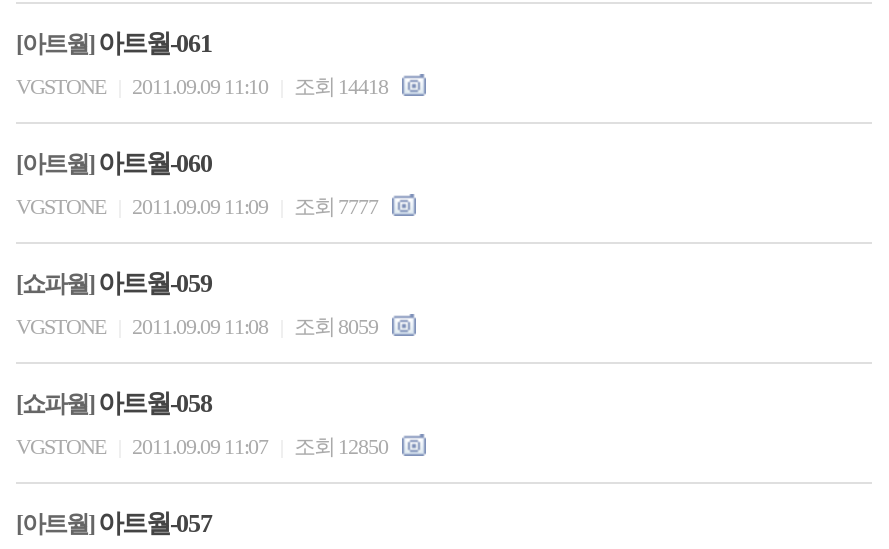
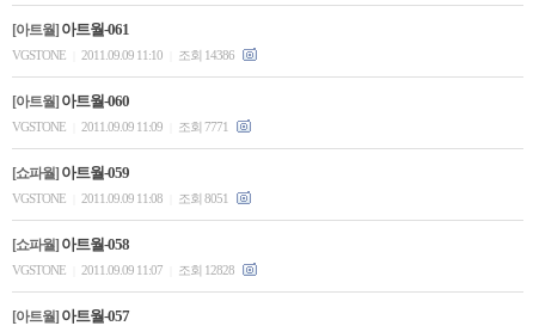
[16,74,392,98] VGSTONE 2011.09.09 11:10 조회 14418 -> [12,48,237,62] VGSTONE 2011.09.09 11:10 조회 14386
[16,194,382,218] VGSTONE 2011.09.09 11:09 조회 7777 -> [12,119,231,134] VGSTONE 2011.09.09 11:09 조회 7771
[16,314,382,338] VGSTONE 2011.09.09 11:08 조회 8059 -> [12,191,231,205] VGSTONE 2011.09.09 11:08 조회 8051
[16,434,392,458] VGSTONE 2011.09.09 11:07 조회 12850 -> [12,263,237,277] VGSTONE 2011.09.09 11:07 조회 12828

